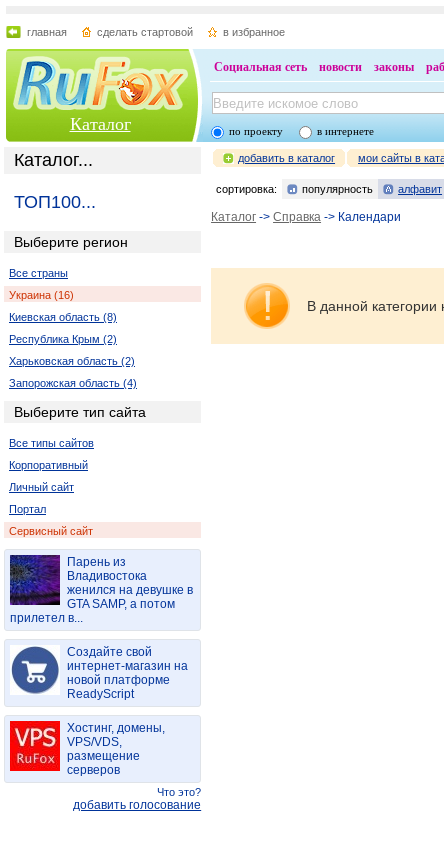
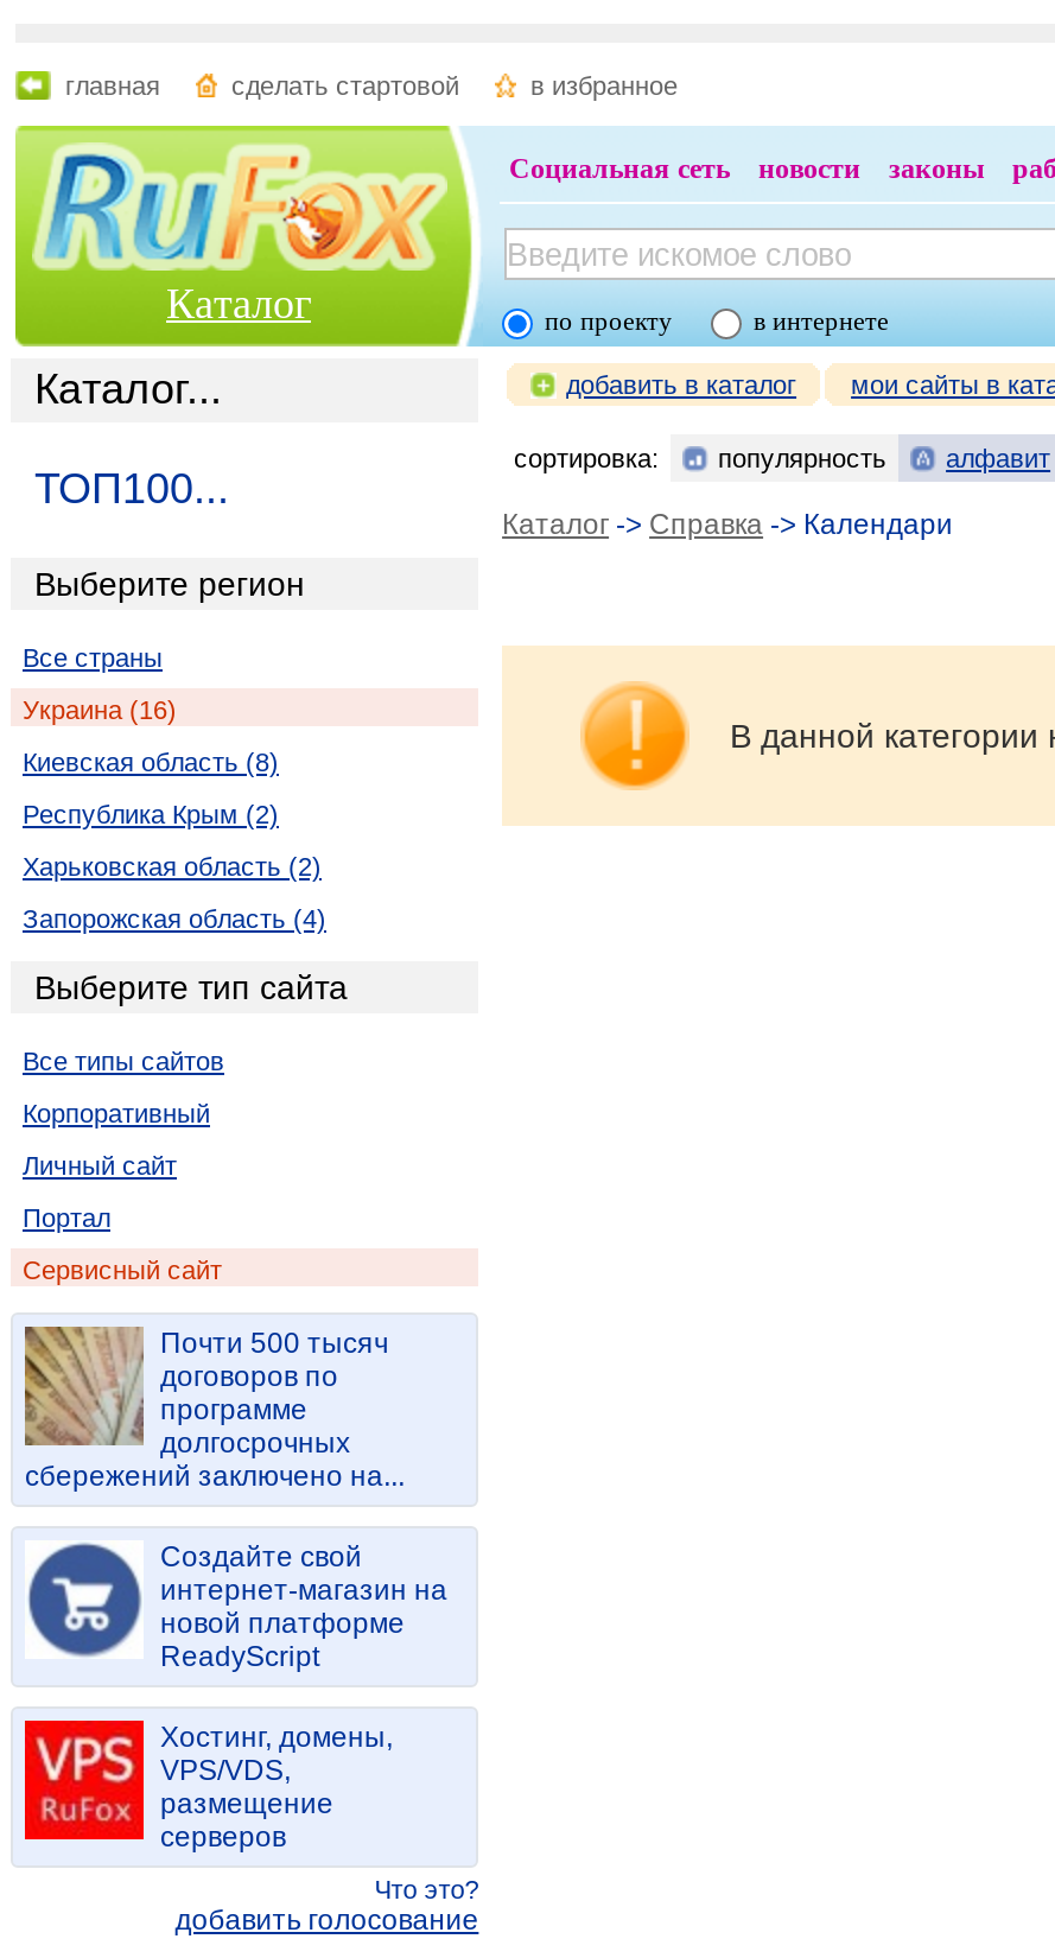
[9,554,193,625] [image] | Парень из | Владивостока | женился на девушке в | GTA SAMP, а потом | прилетел в... -> [23,1324,405,1493] [image] | Почти 500 тысяч | договоров по | программе | долгосрочных | сбережений заключено на...

